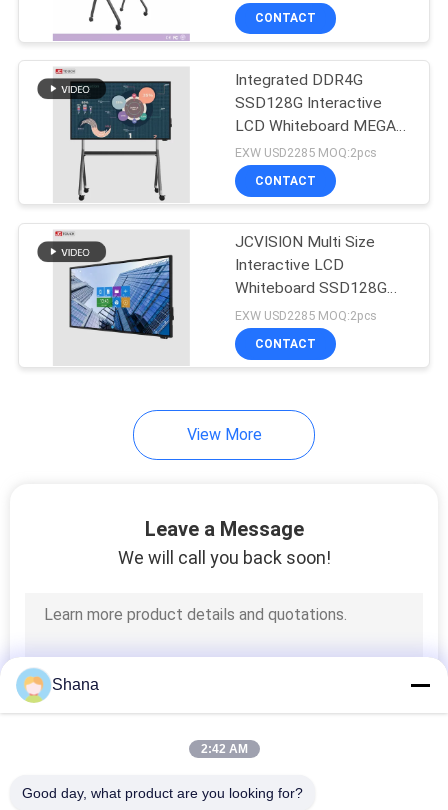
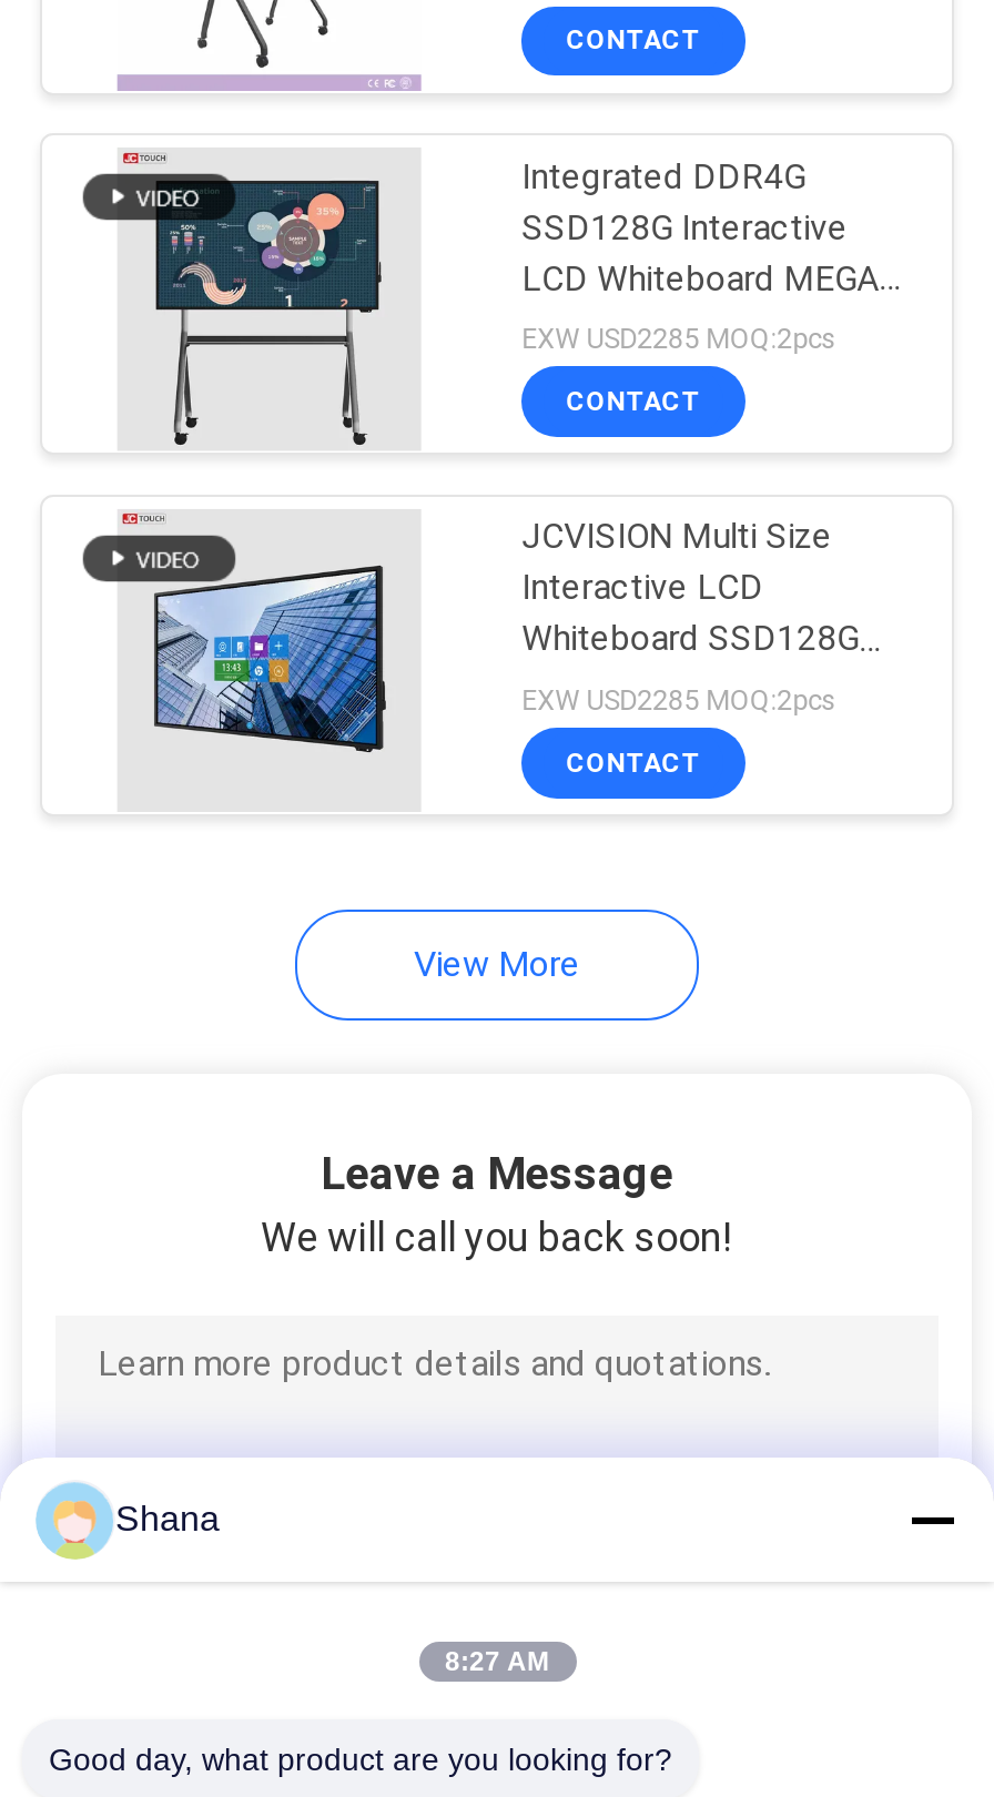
[200,742,247,756] 2:42 AM -> [445,1646,549,1677] 8:27 AM

